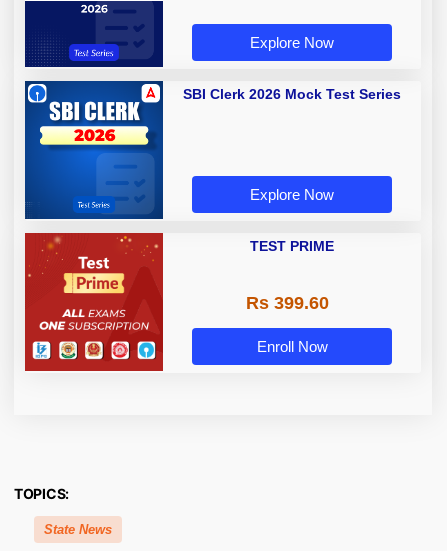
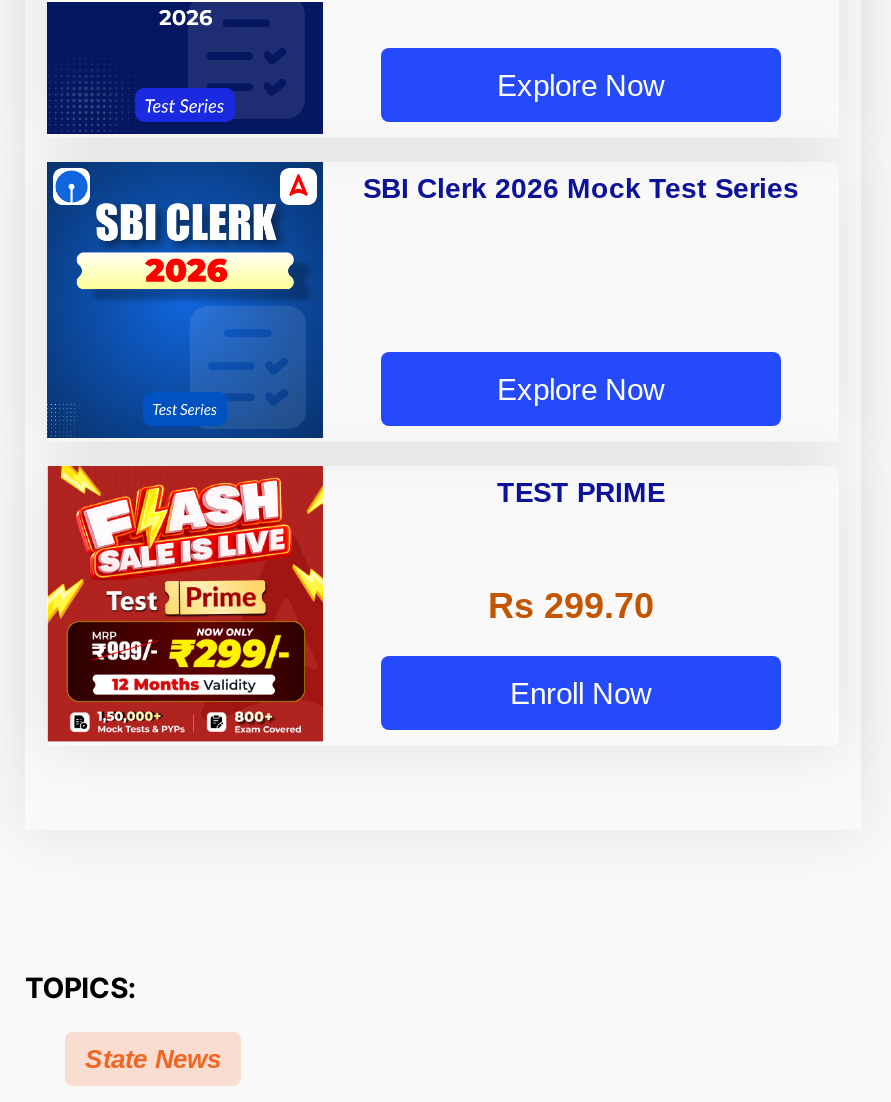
[24,232,164,366] [image] -> [45,464,325,736] [image]
[245,293,328,313] Rs 399.60 -> [488,586,654,626] Rs 299.70

